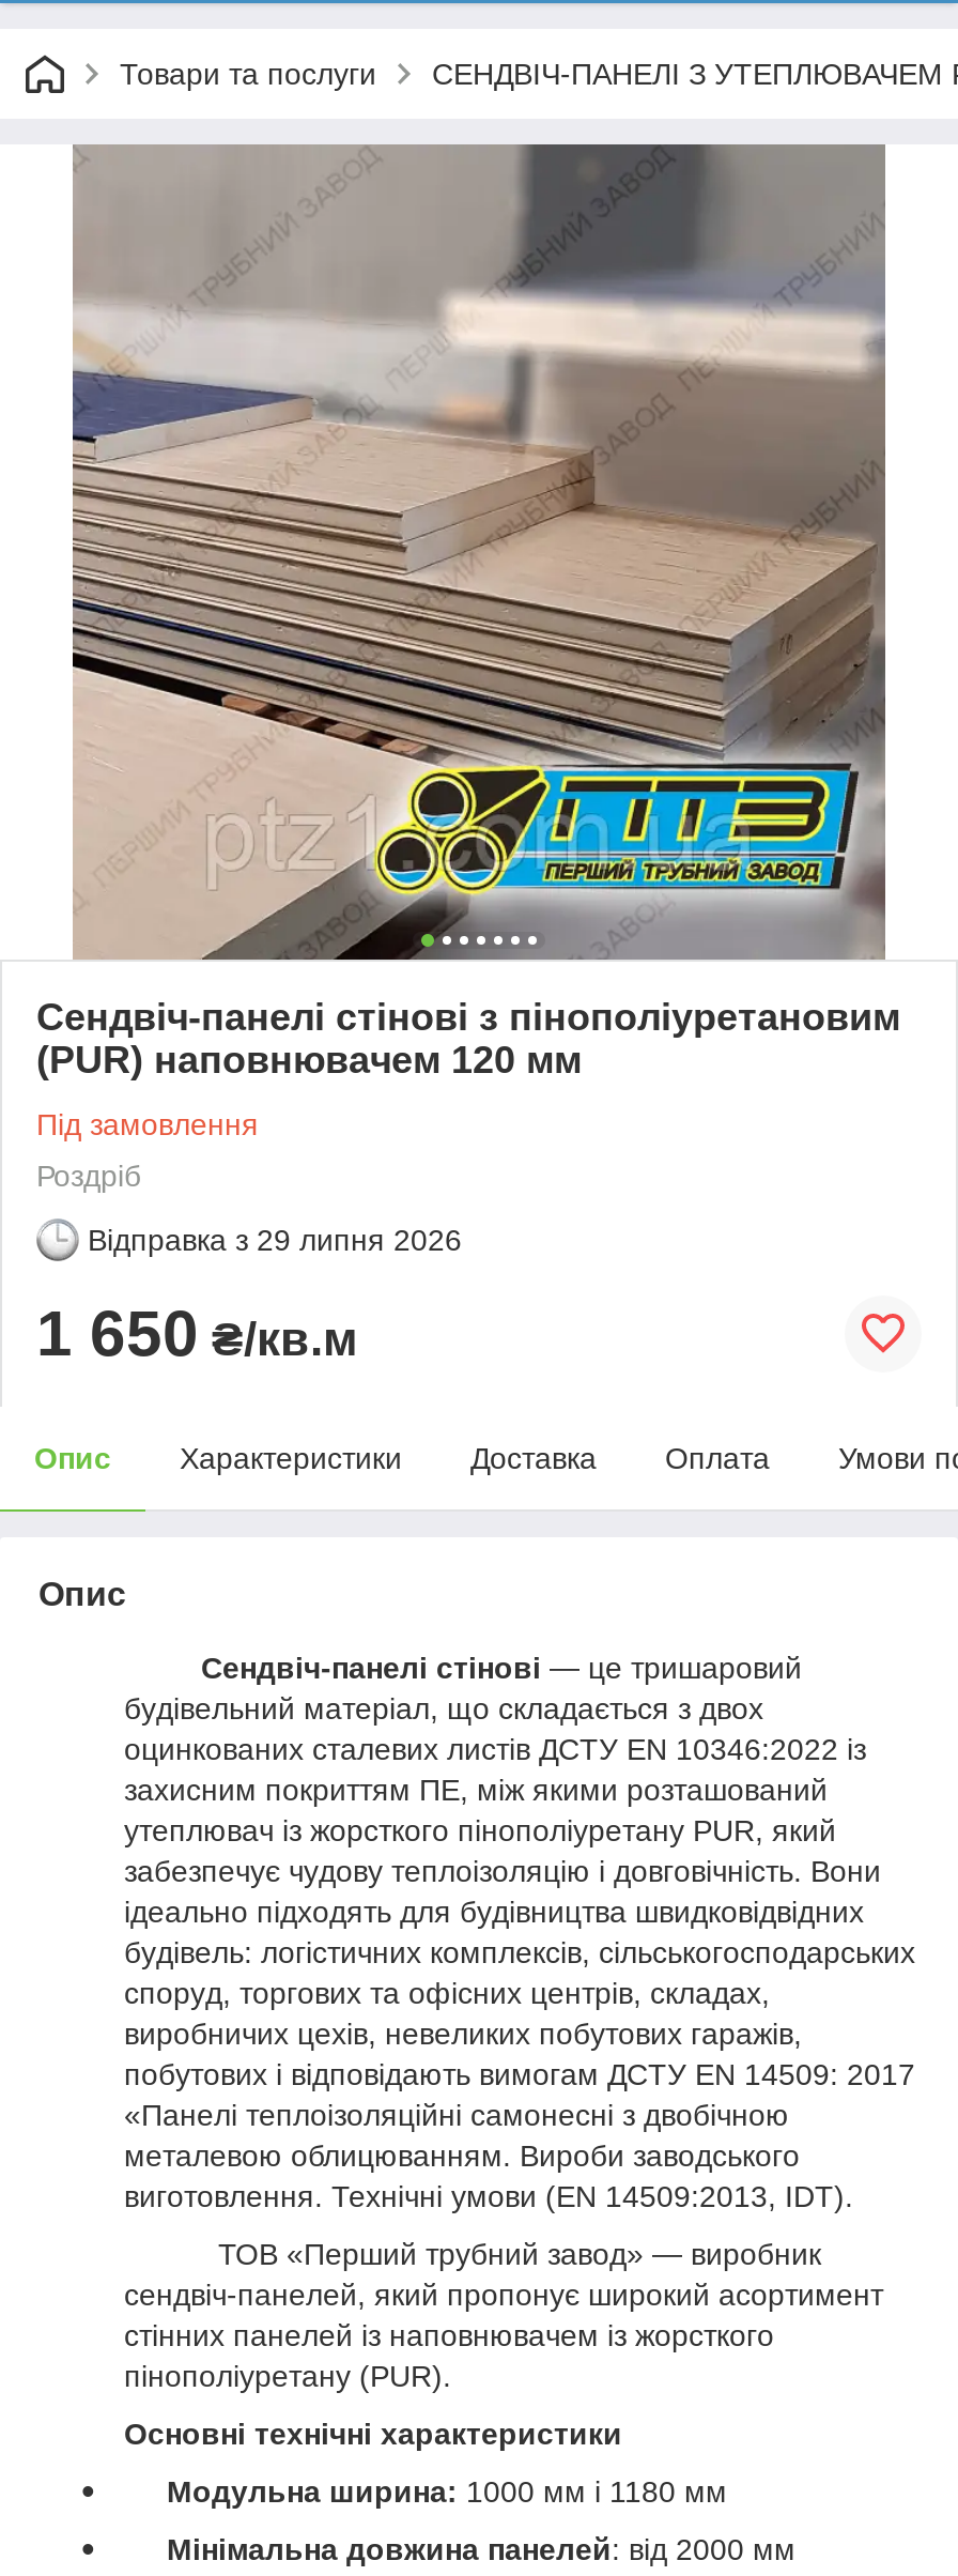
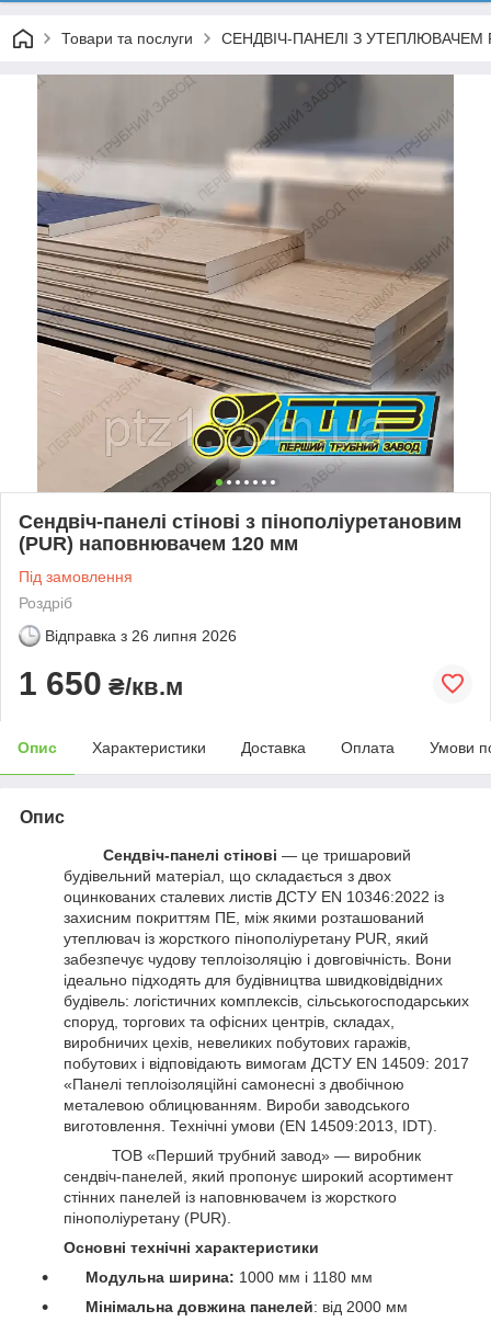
[88,1222,462,1257] Відправка з 29 липня 2026 -> [45,627,237,644] Відправка з 26 липня 2026

